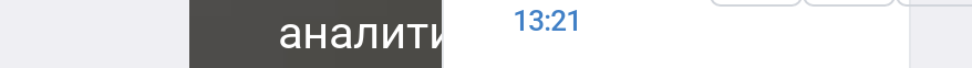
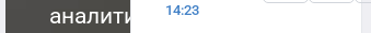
[513,4,581,36] 13:21 -> [165,2,199,18] 14:23

